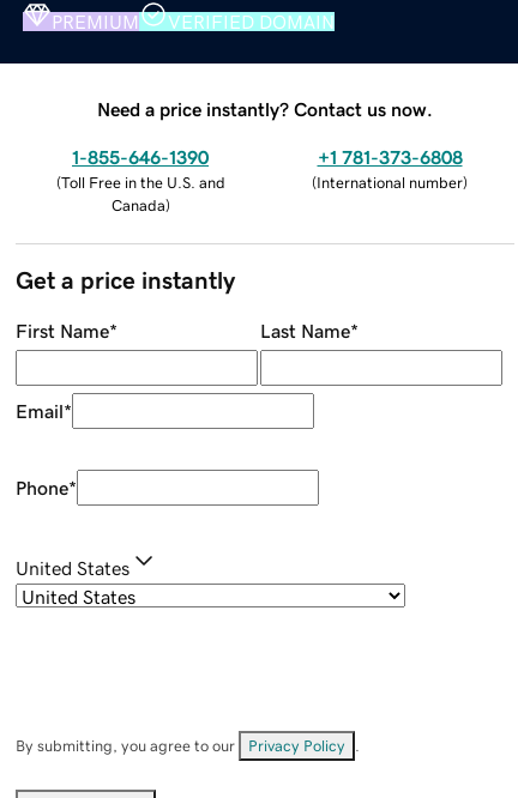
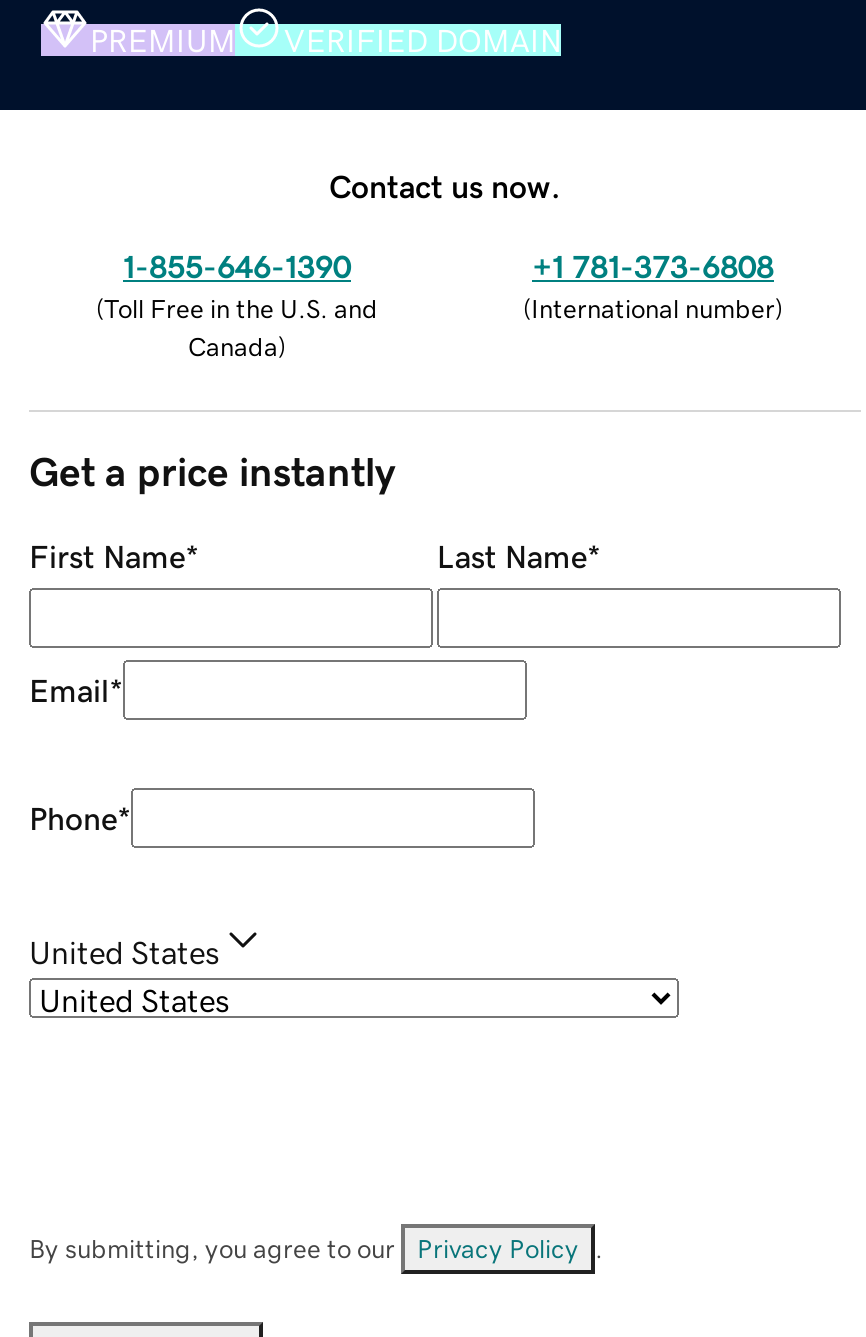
[97,99,433,118] Need a price instantly? Contact us now. -> [329,169,561,201] Contact us now.

